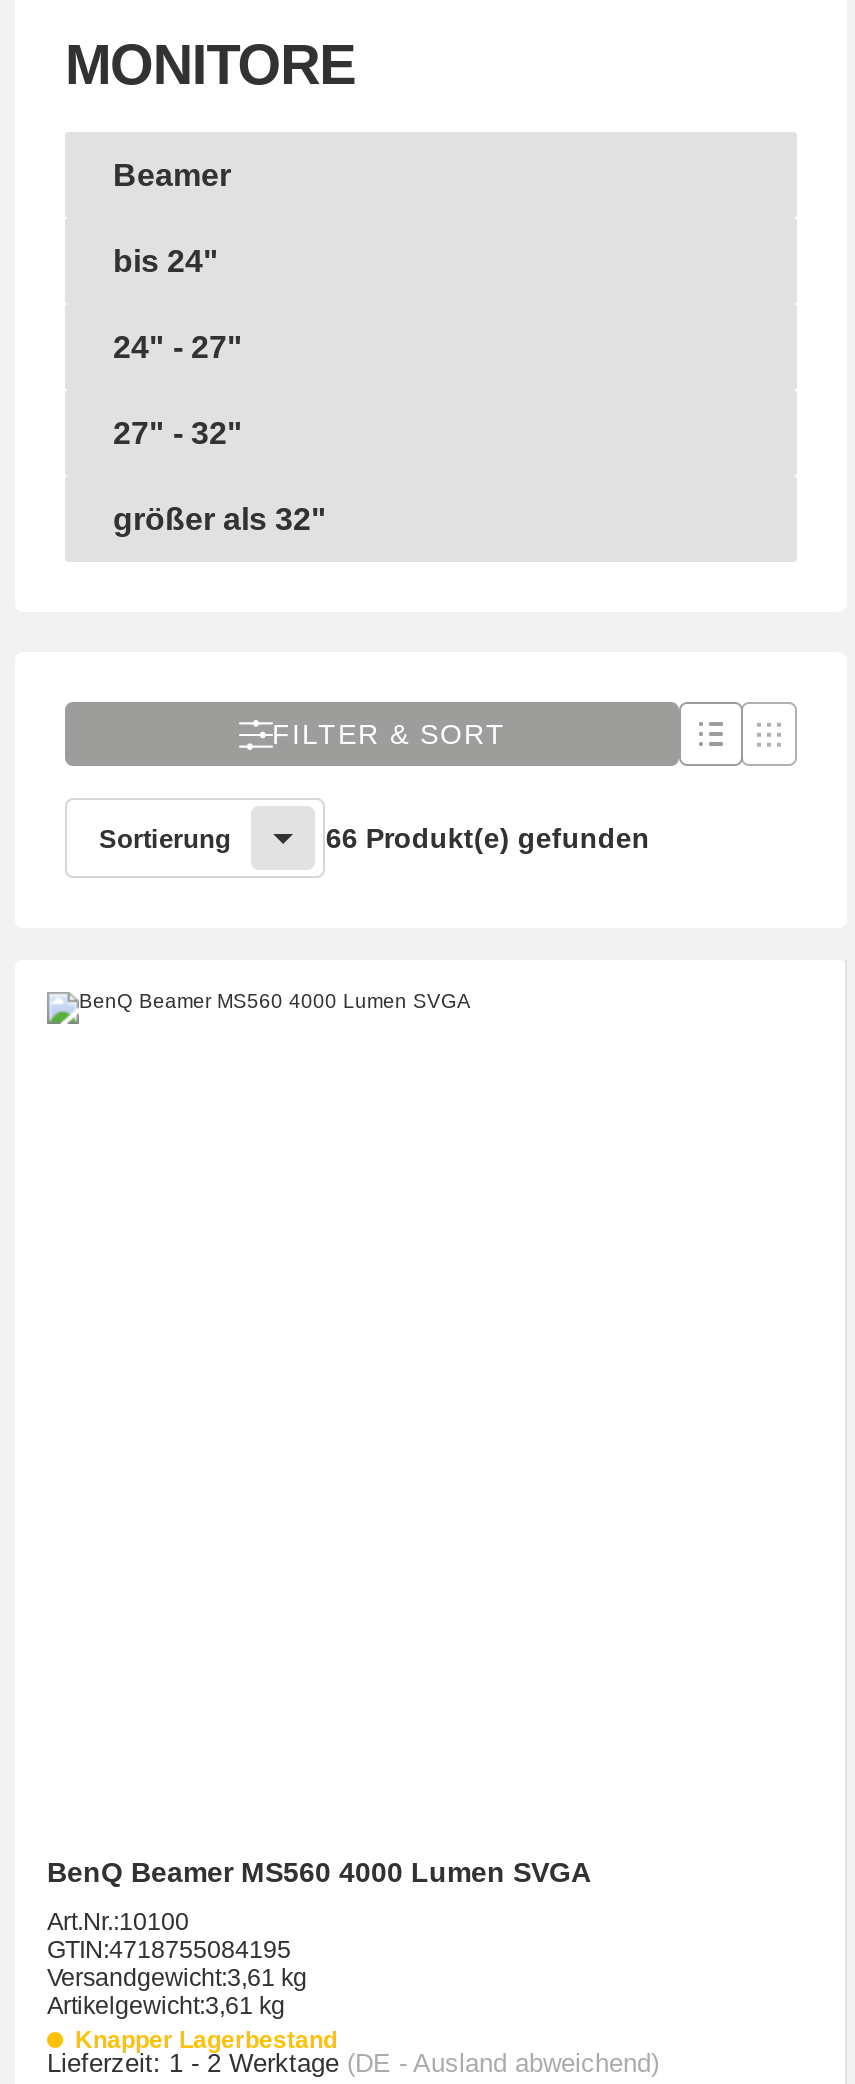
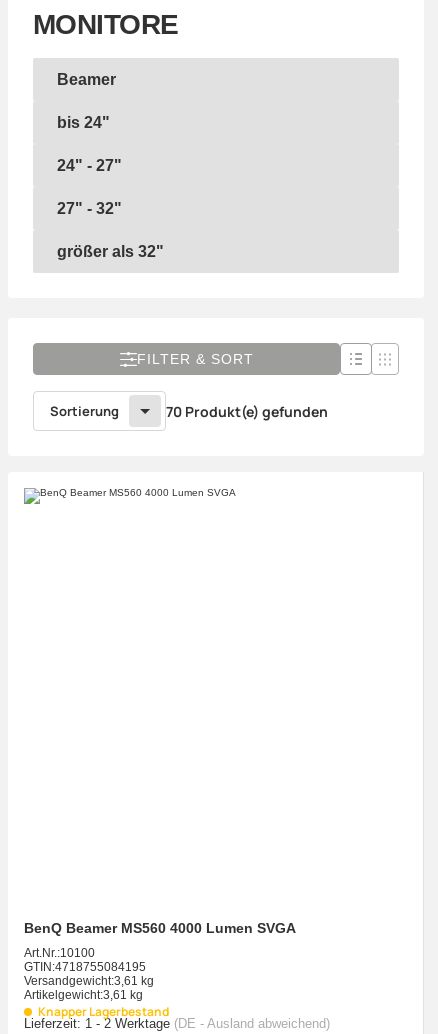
[326,821,650,853] 66 Produkt(e) gefunden -> [166,402,328,421] 70 Produkt(e) gefunden

